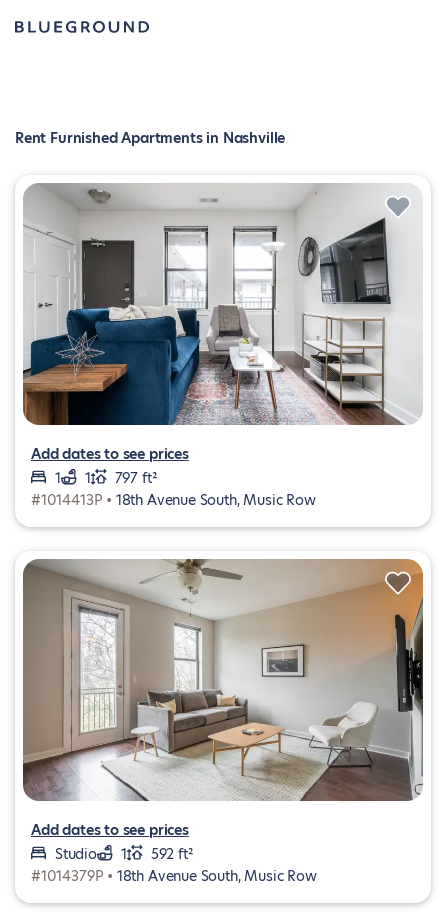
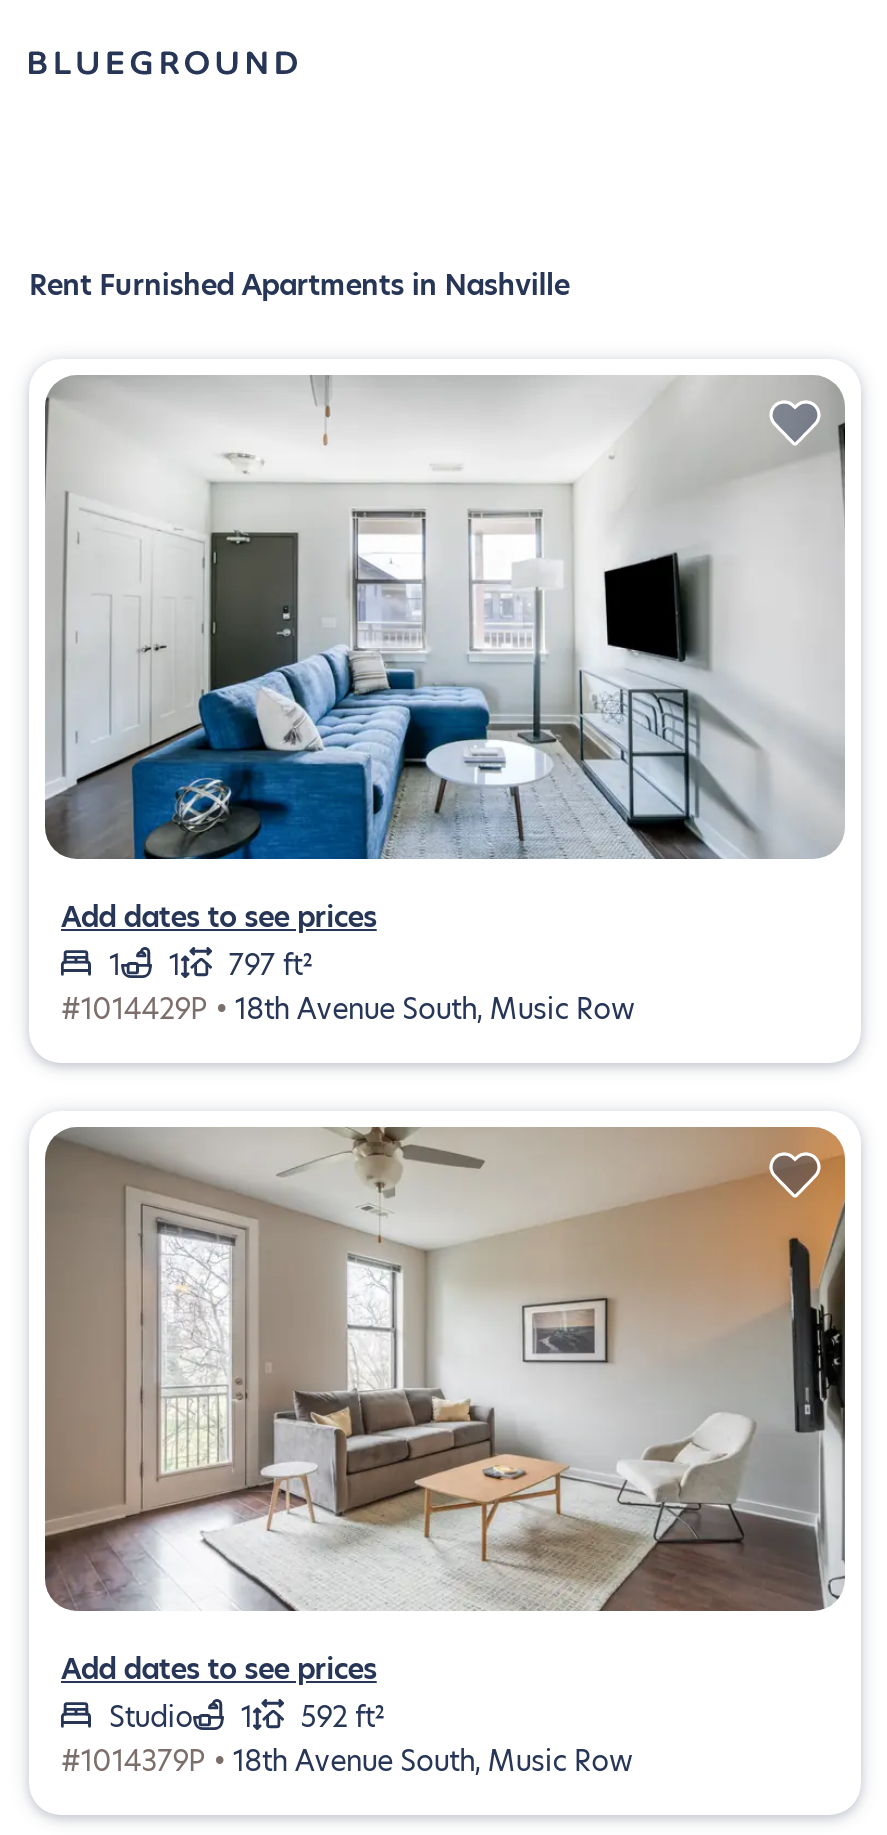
[22,184,423,426] [image] -> [45,375,847,861] [image]
[31,490,316,510] #1014413P • 18th Avenue South, Music Row -> [61,989,635,1029] #1014429P • 18th Avenue South, Music Row

